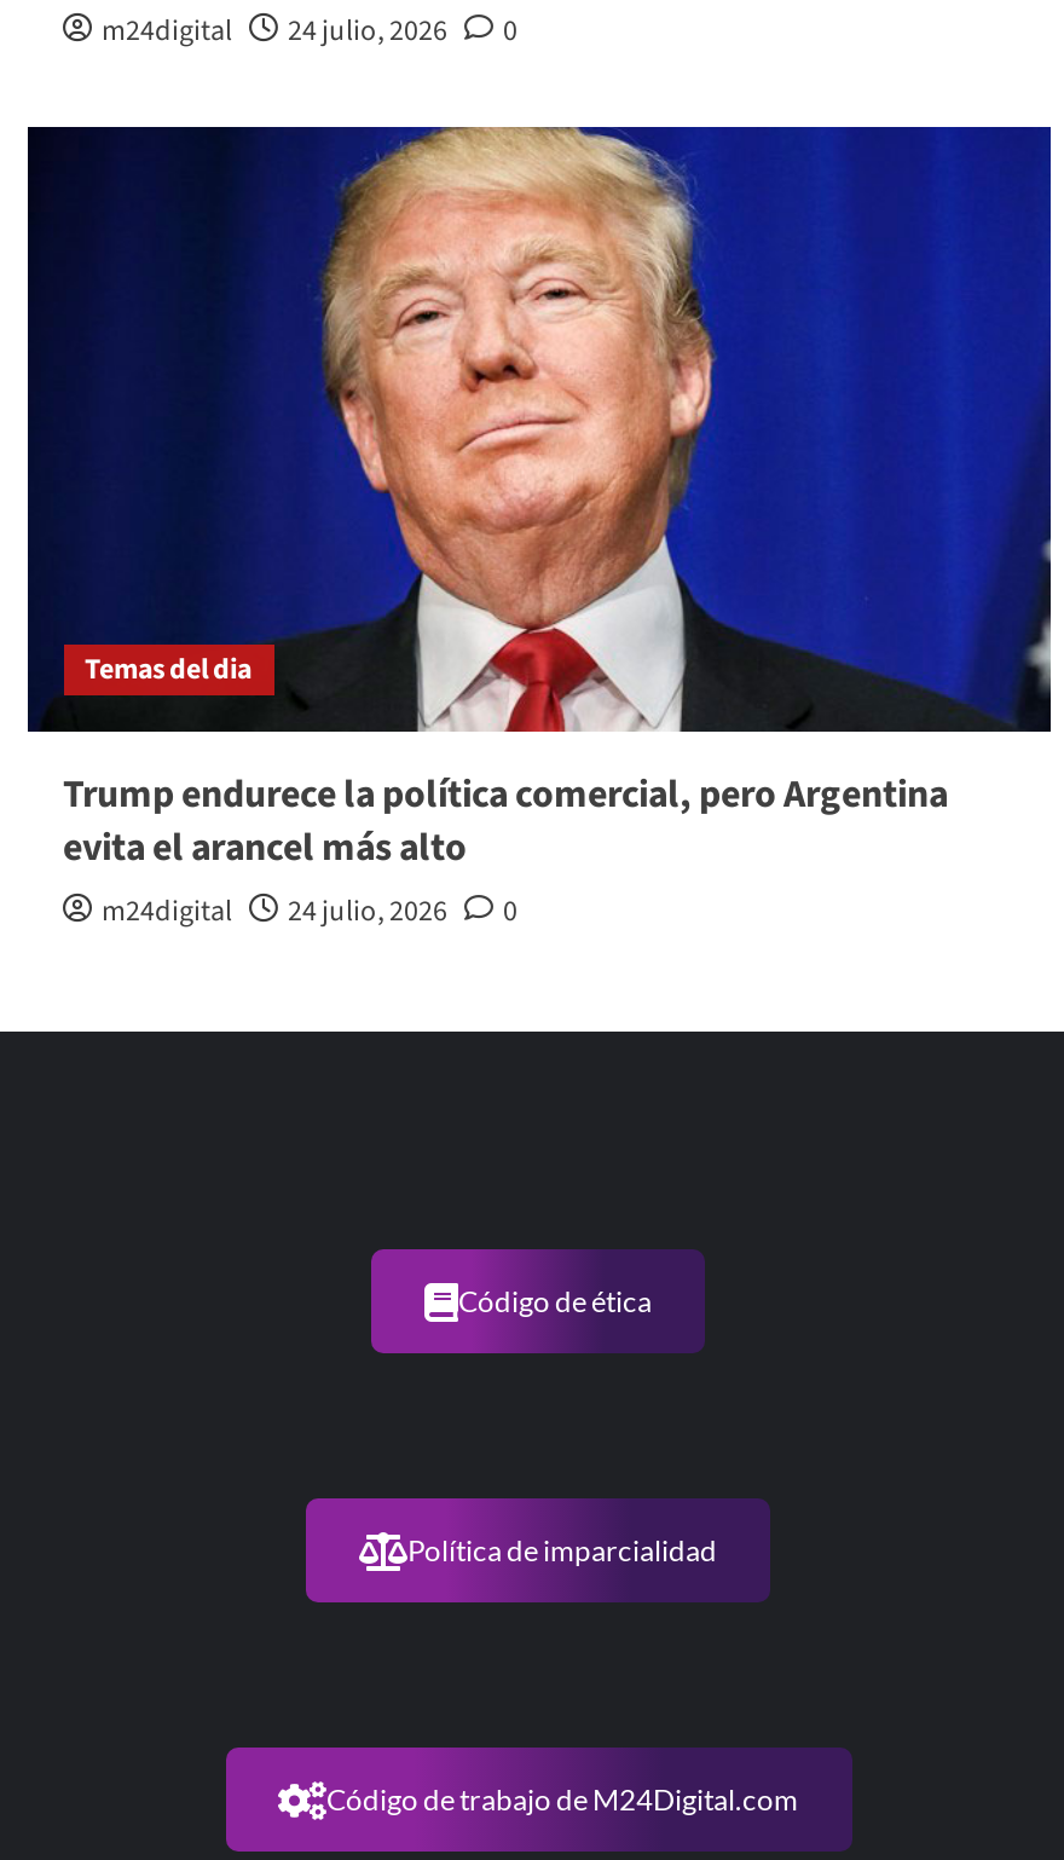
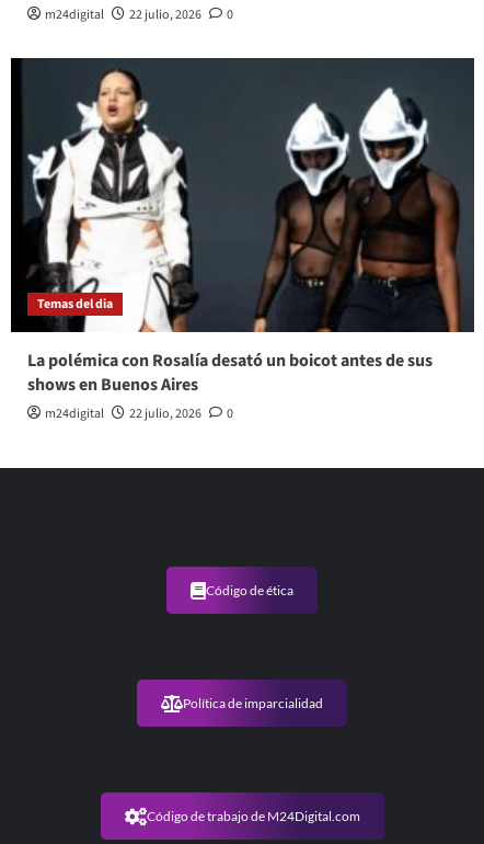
[102,11,517,52] m24digital 24 julio, 2026 0 -> [44,6,233,24] m24digital 22 julio, 2026 0
[28,125,1051,875] [image] | Trump endurece la política comercial, pero Argentina | evita el arancel más alto -> [11,57,474,397] [image] | La polémica con Rosalía desató un boicot antes de sus | shows en Buenos Aires
[102,892,517,933] m24digital 24 julio, 2026 0 -> [44,405,233,423] m24digital 22 julio, 2026 0

